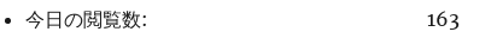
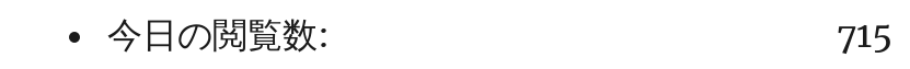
[426,7,459,30] 163 -> [837,12,894,56] 715

